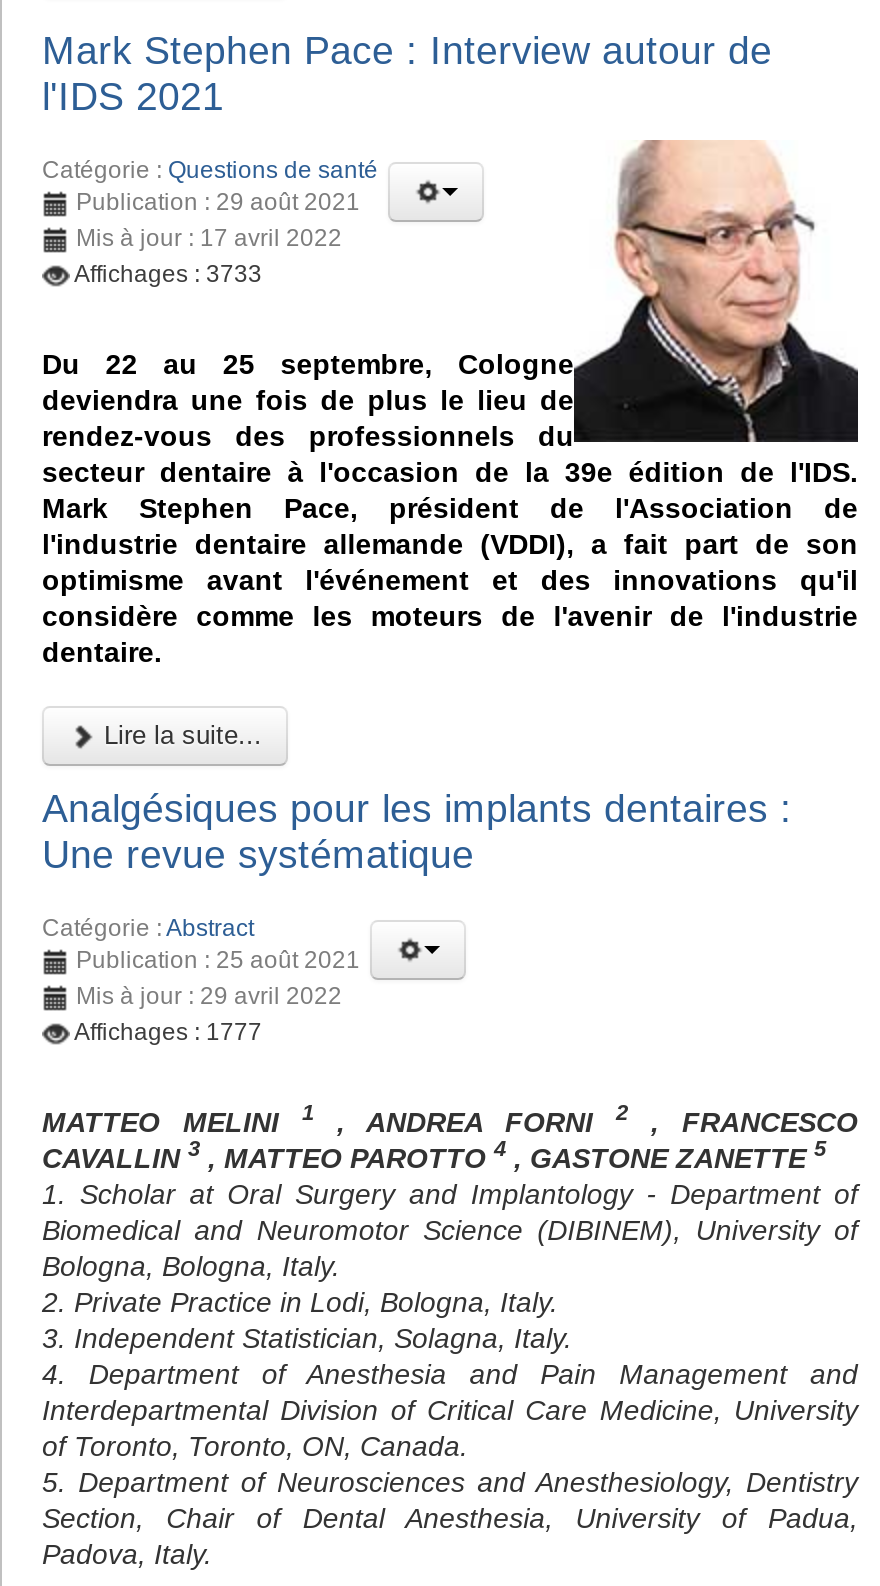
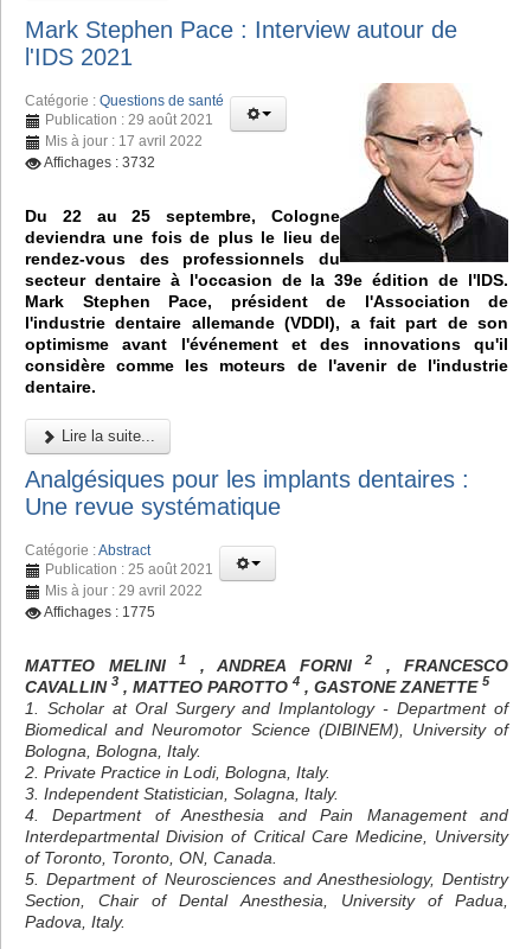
[74,260,262,288] Affichages : 3733 -> [44,154,155,171] Affichages : 3732
[74,1017,262,1045] Affichages : 1777 -> [44,603,155,620] Affichages : 1775

